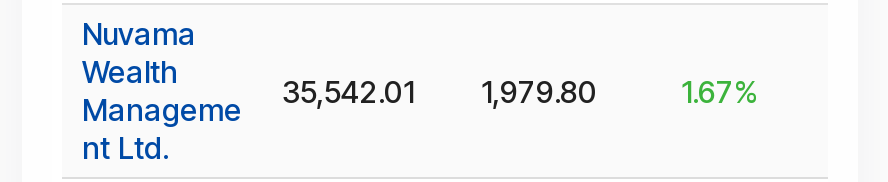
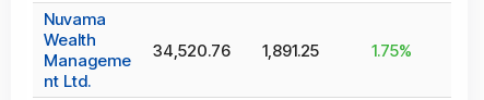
[282,72,414,110] 35,542.01 -> [153,40,231,60] 34,520.76
[482,72,598,110] 1,979.80 -> [262,40,319,60] 1,891.25
[682,72,758,110] 1.67% -> [371,40,412,60] 1.75%

